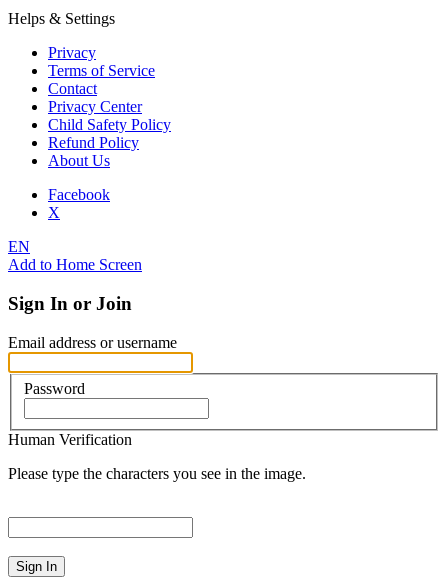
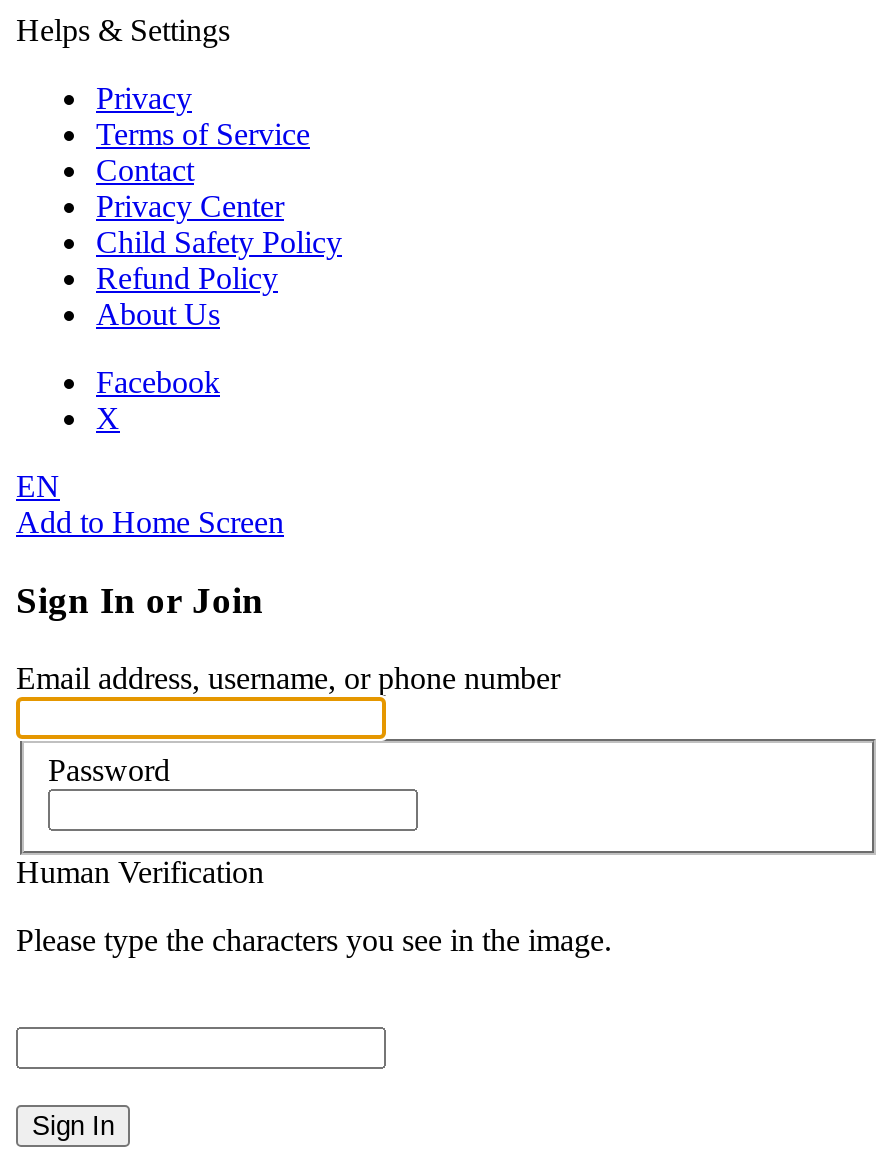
[8,334,177,351] Email address or username -> [16,661,560,695] Email address, username, or phone number

